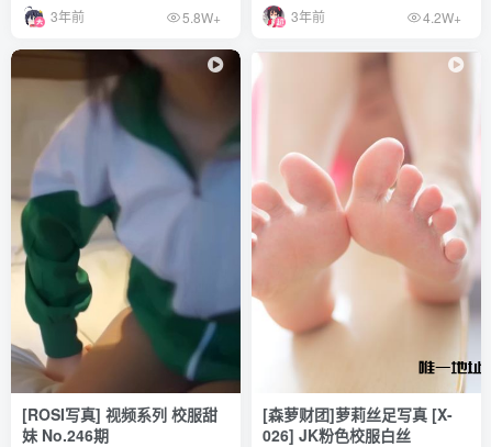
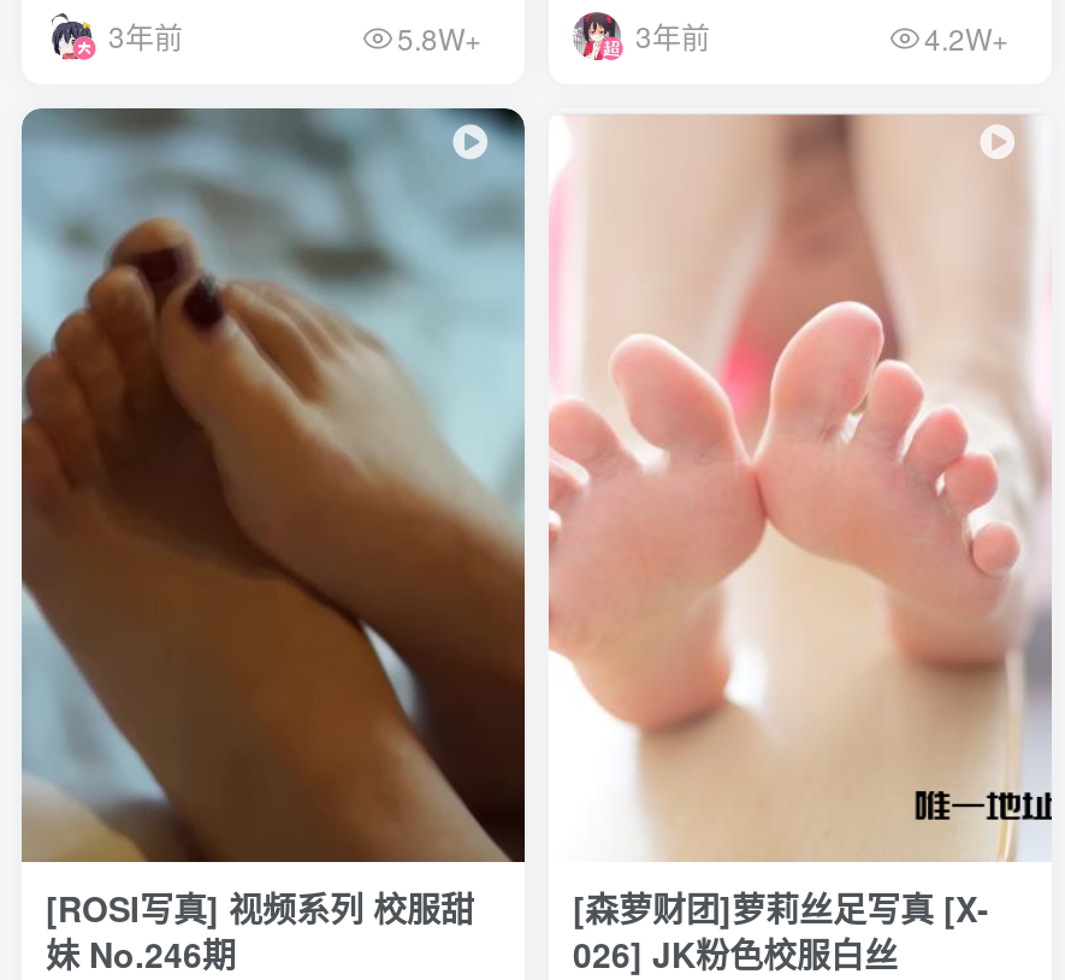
[10,48,242,393] [image] -> [19,106,527,862] [image]

